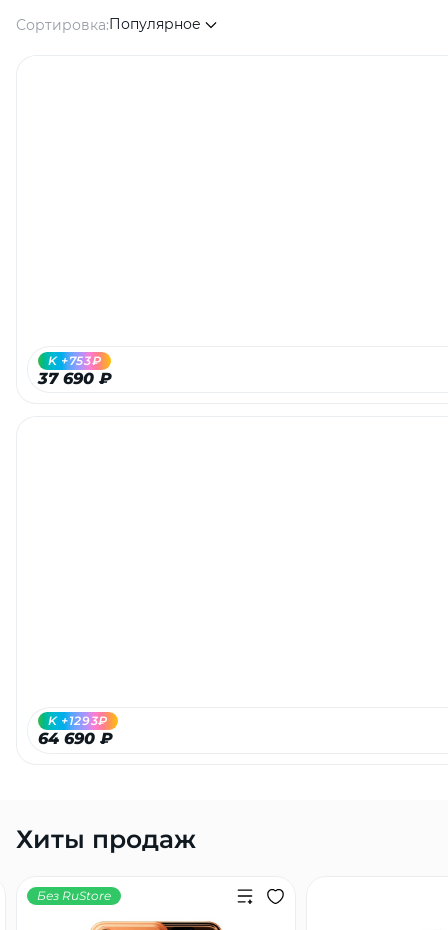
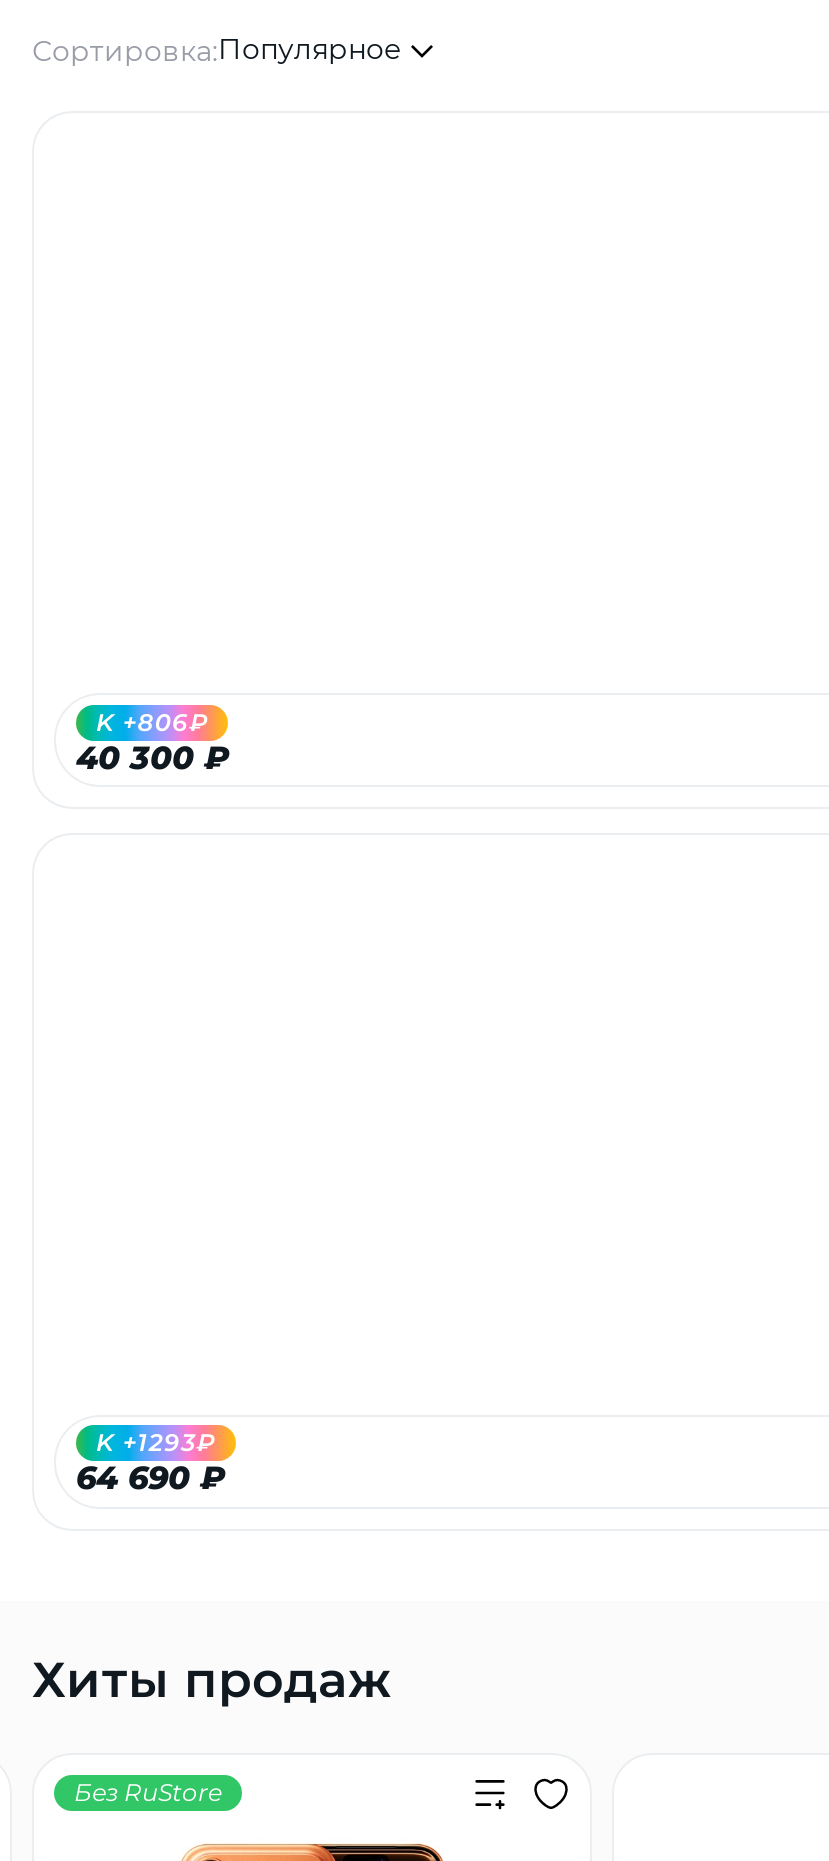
[48,352,101,367] K +753₽ -> [96,706,208,736] K +806₽
[38,368,112,387] 37 690 ₽ -> [76,738,230,776] 40 300 ₽

